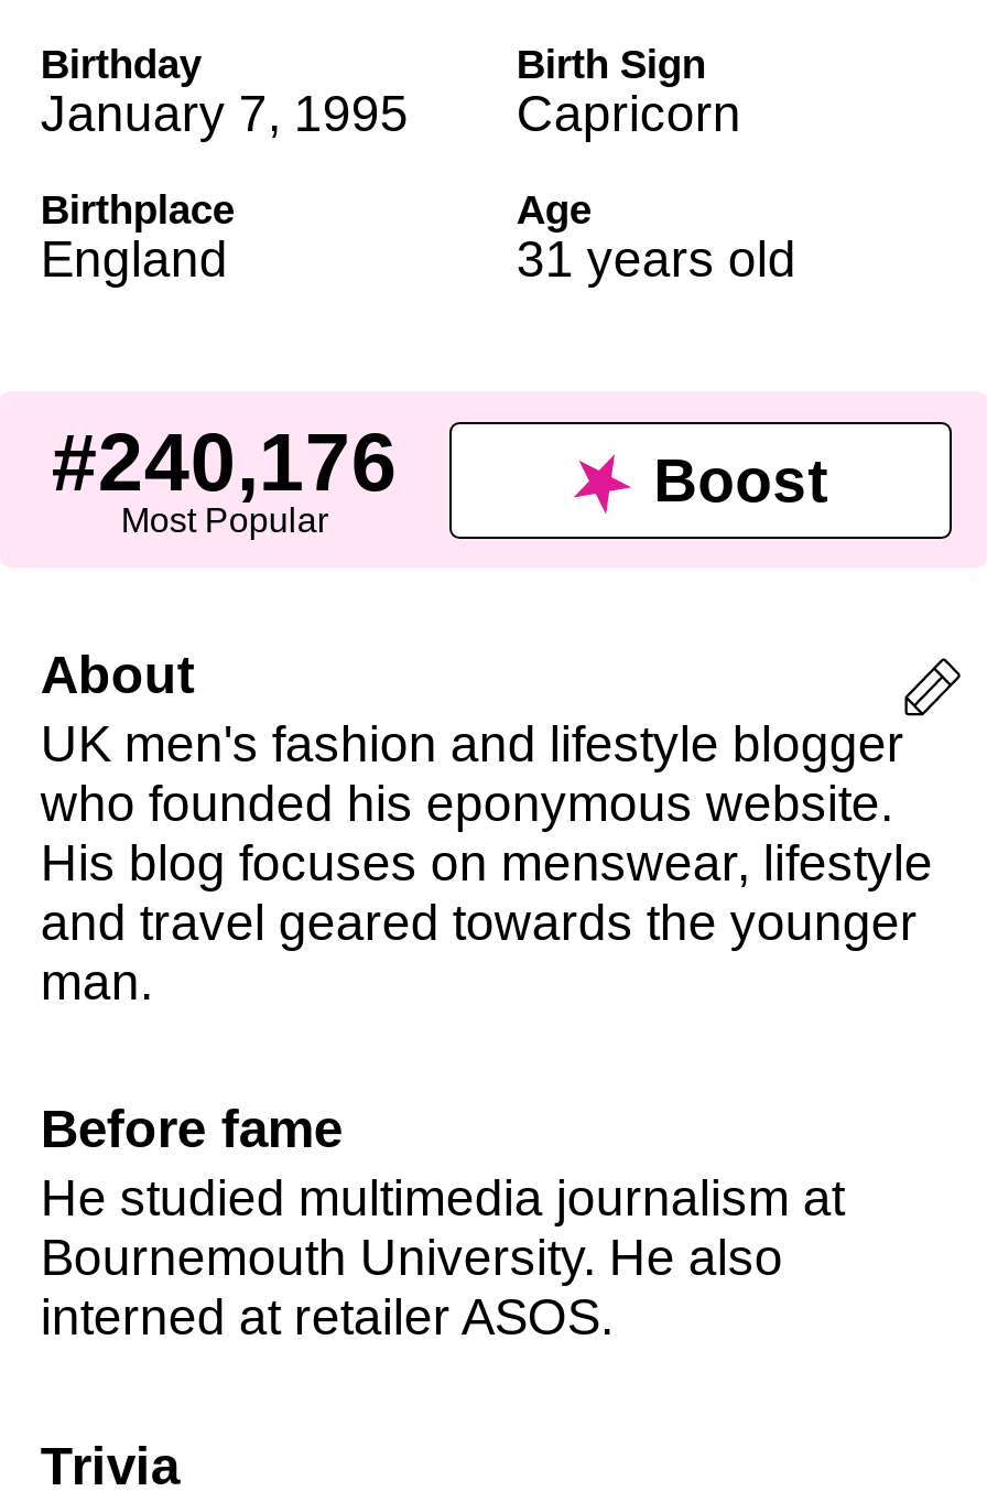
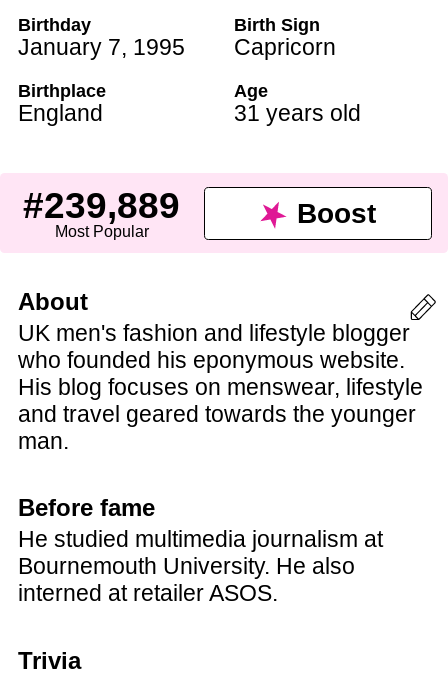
[51,417,397,507] #240,176 -> [23,184,180,225] #239,889

